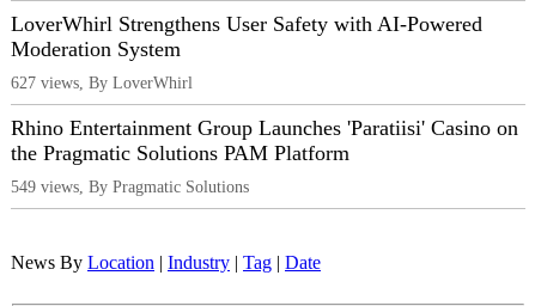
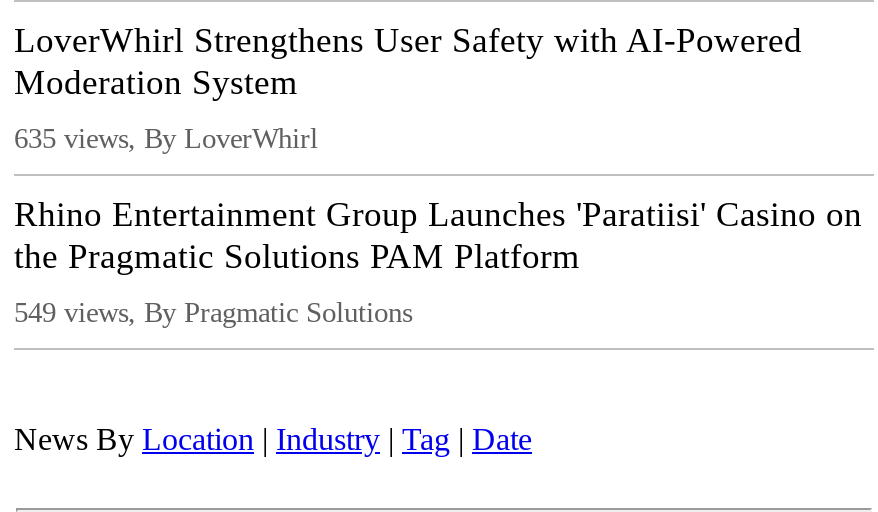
[11,74,193,93] 627 views, By LoverWhirl -> [14,123,318,155] 635 views, By LoverWhirl

